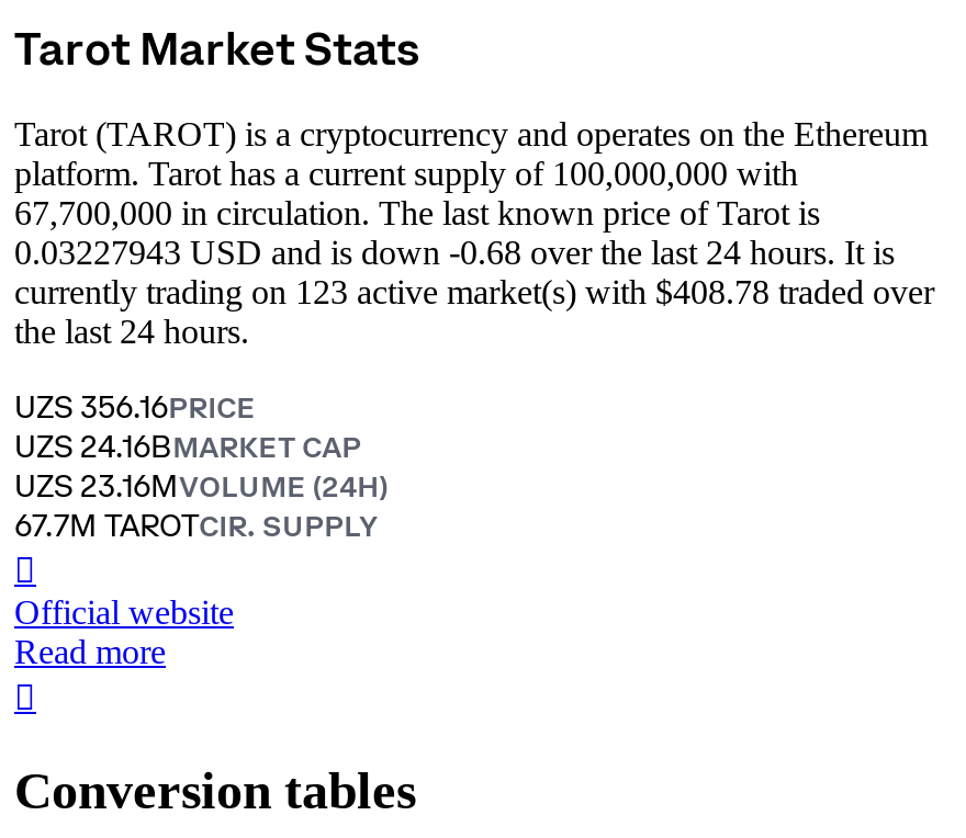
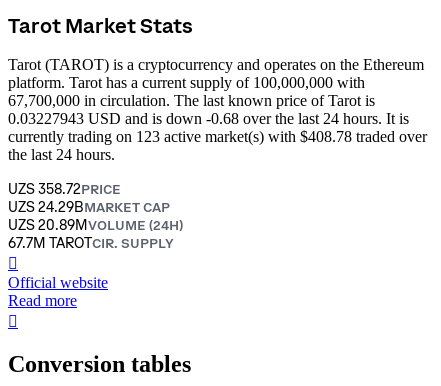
[14,386,256,426] UZS 356.16PRICE -> [8,179,121,197] UZS 358.72PRICE
[14,426,361,465] UZS 24.16BMARKET CAP -> [8,197,170,215] UZS 24.29BMARKET CAP
[14,465,387,505] UZS 23.16MVOLUME (24H) -> [8,215,183,233] UZS 20.89MVOLUME (24H)

